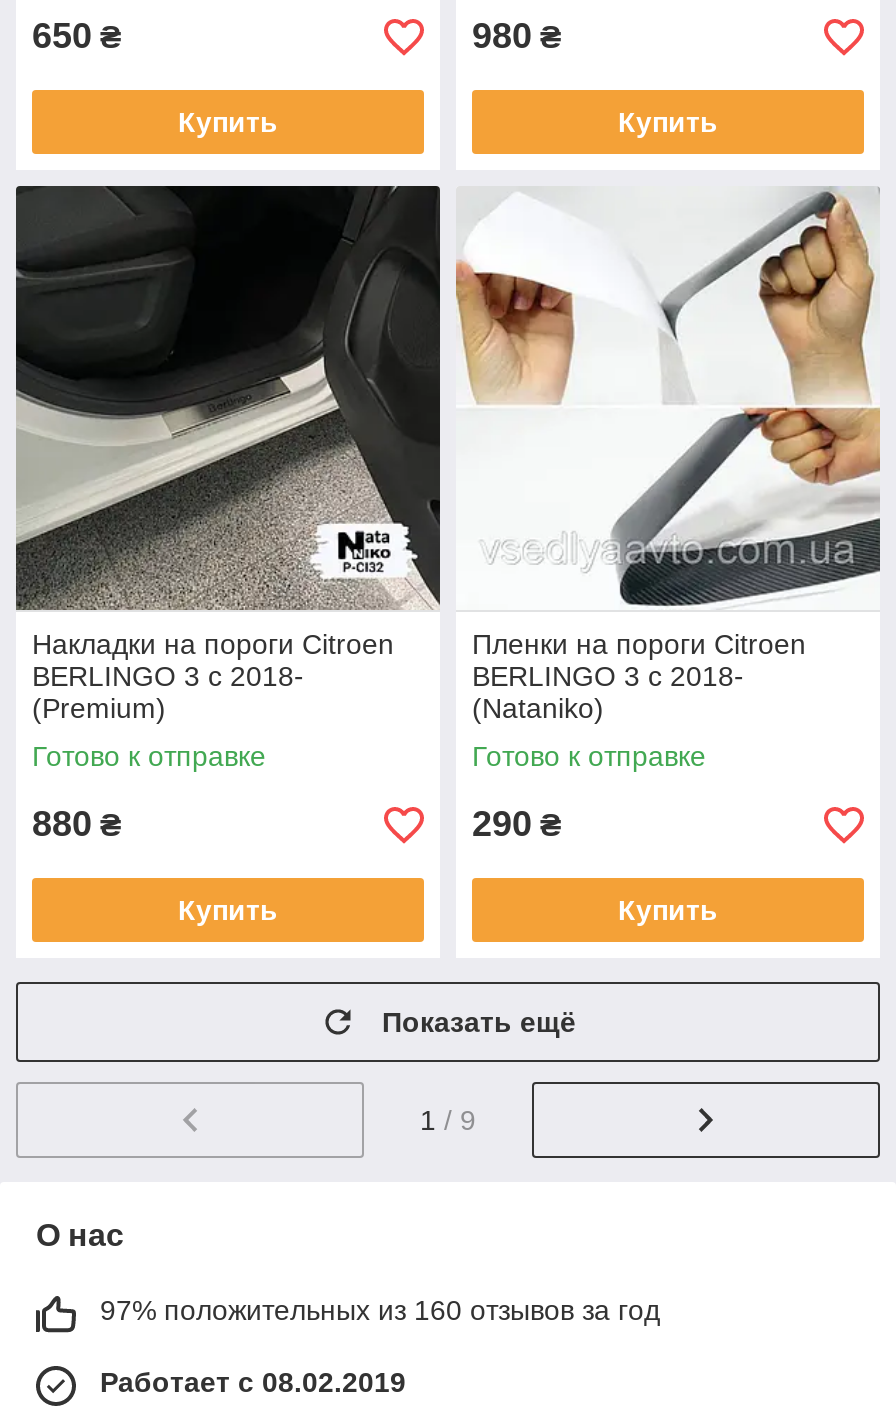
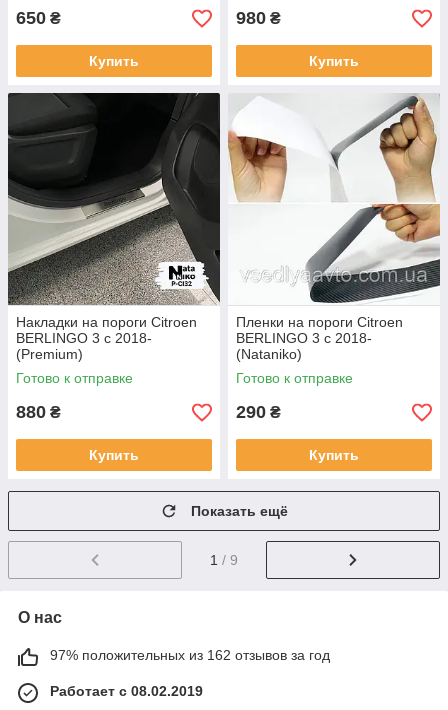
[100,1294,660,1326] 97% положительных из 160 отзывов за год -> [50,647,330,663] 97% положительных из 162 отзывов за год

